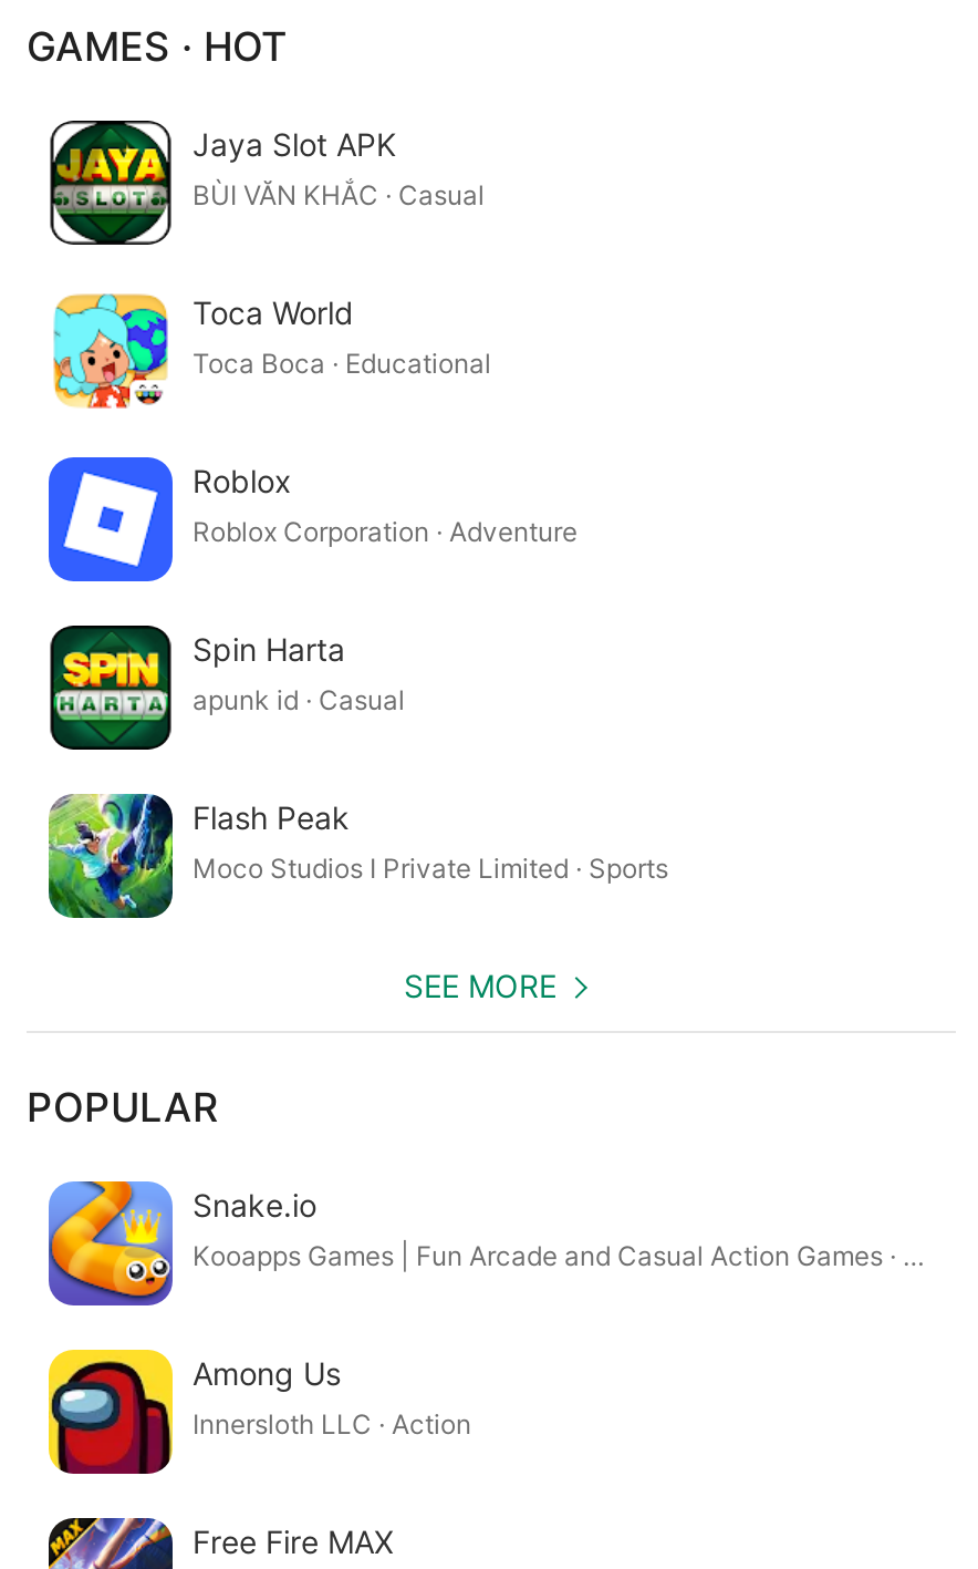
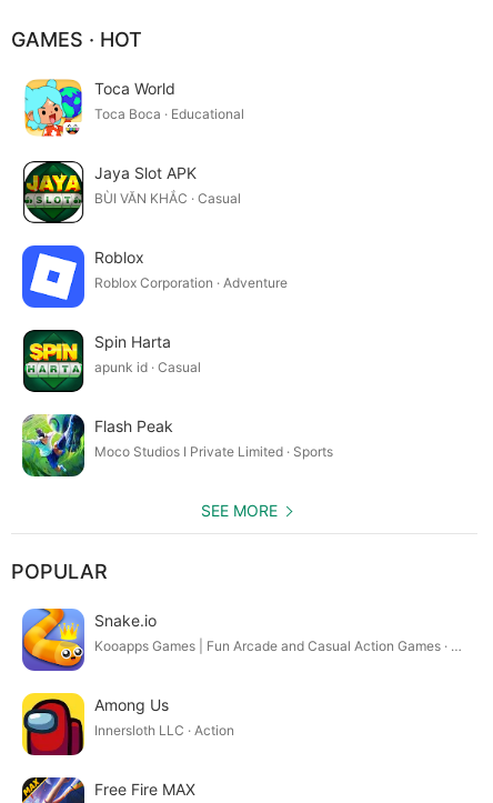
moved [49,118,485,247] -> [22,160,241,224]: [image] | Jaya Slot APK | BÙI VĂN KHẮC · Casual
moved [53,292,491,411] -> [24,78,244,138]: [image] | Toca World | Toca Boca · Educational

